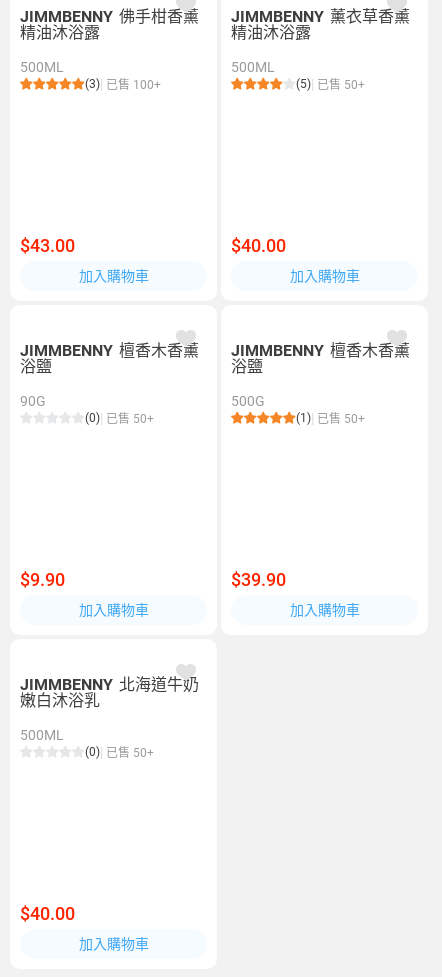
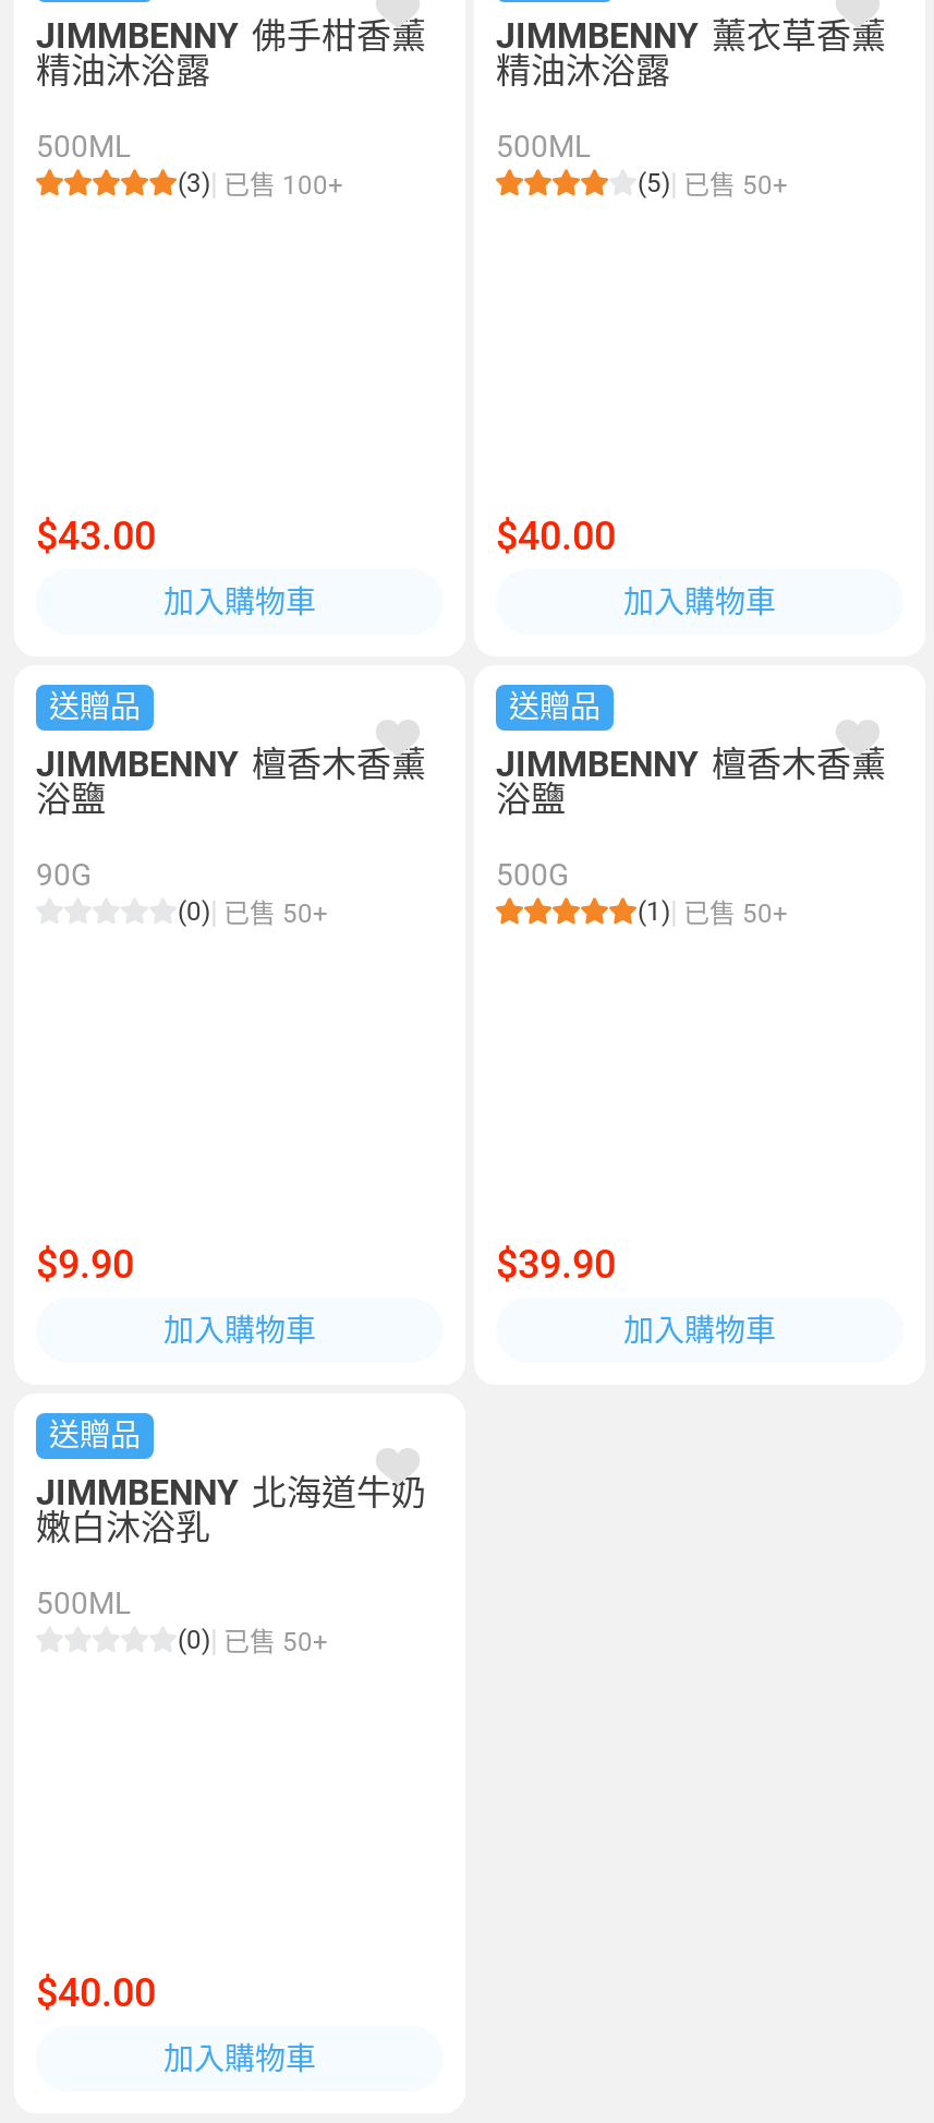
none -> [49,689,141,724] 送贈品
none -> [509,689,601,724] 送贈品
none -> [49,1418,141,1452] 送贈品

